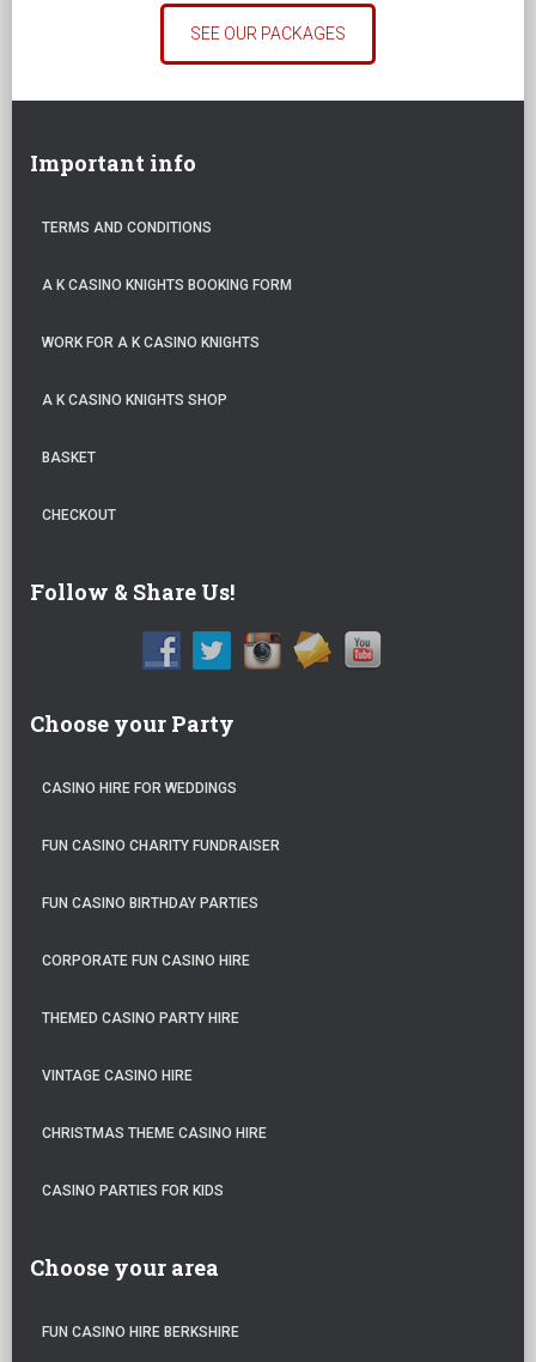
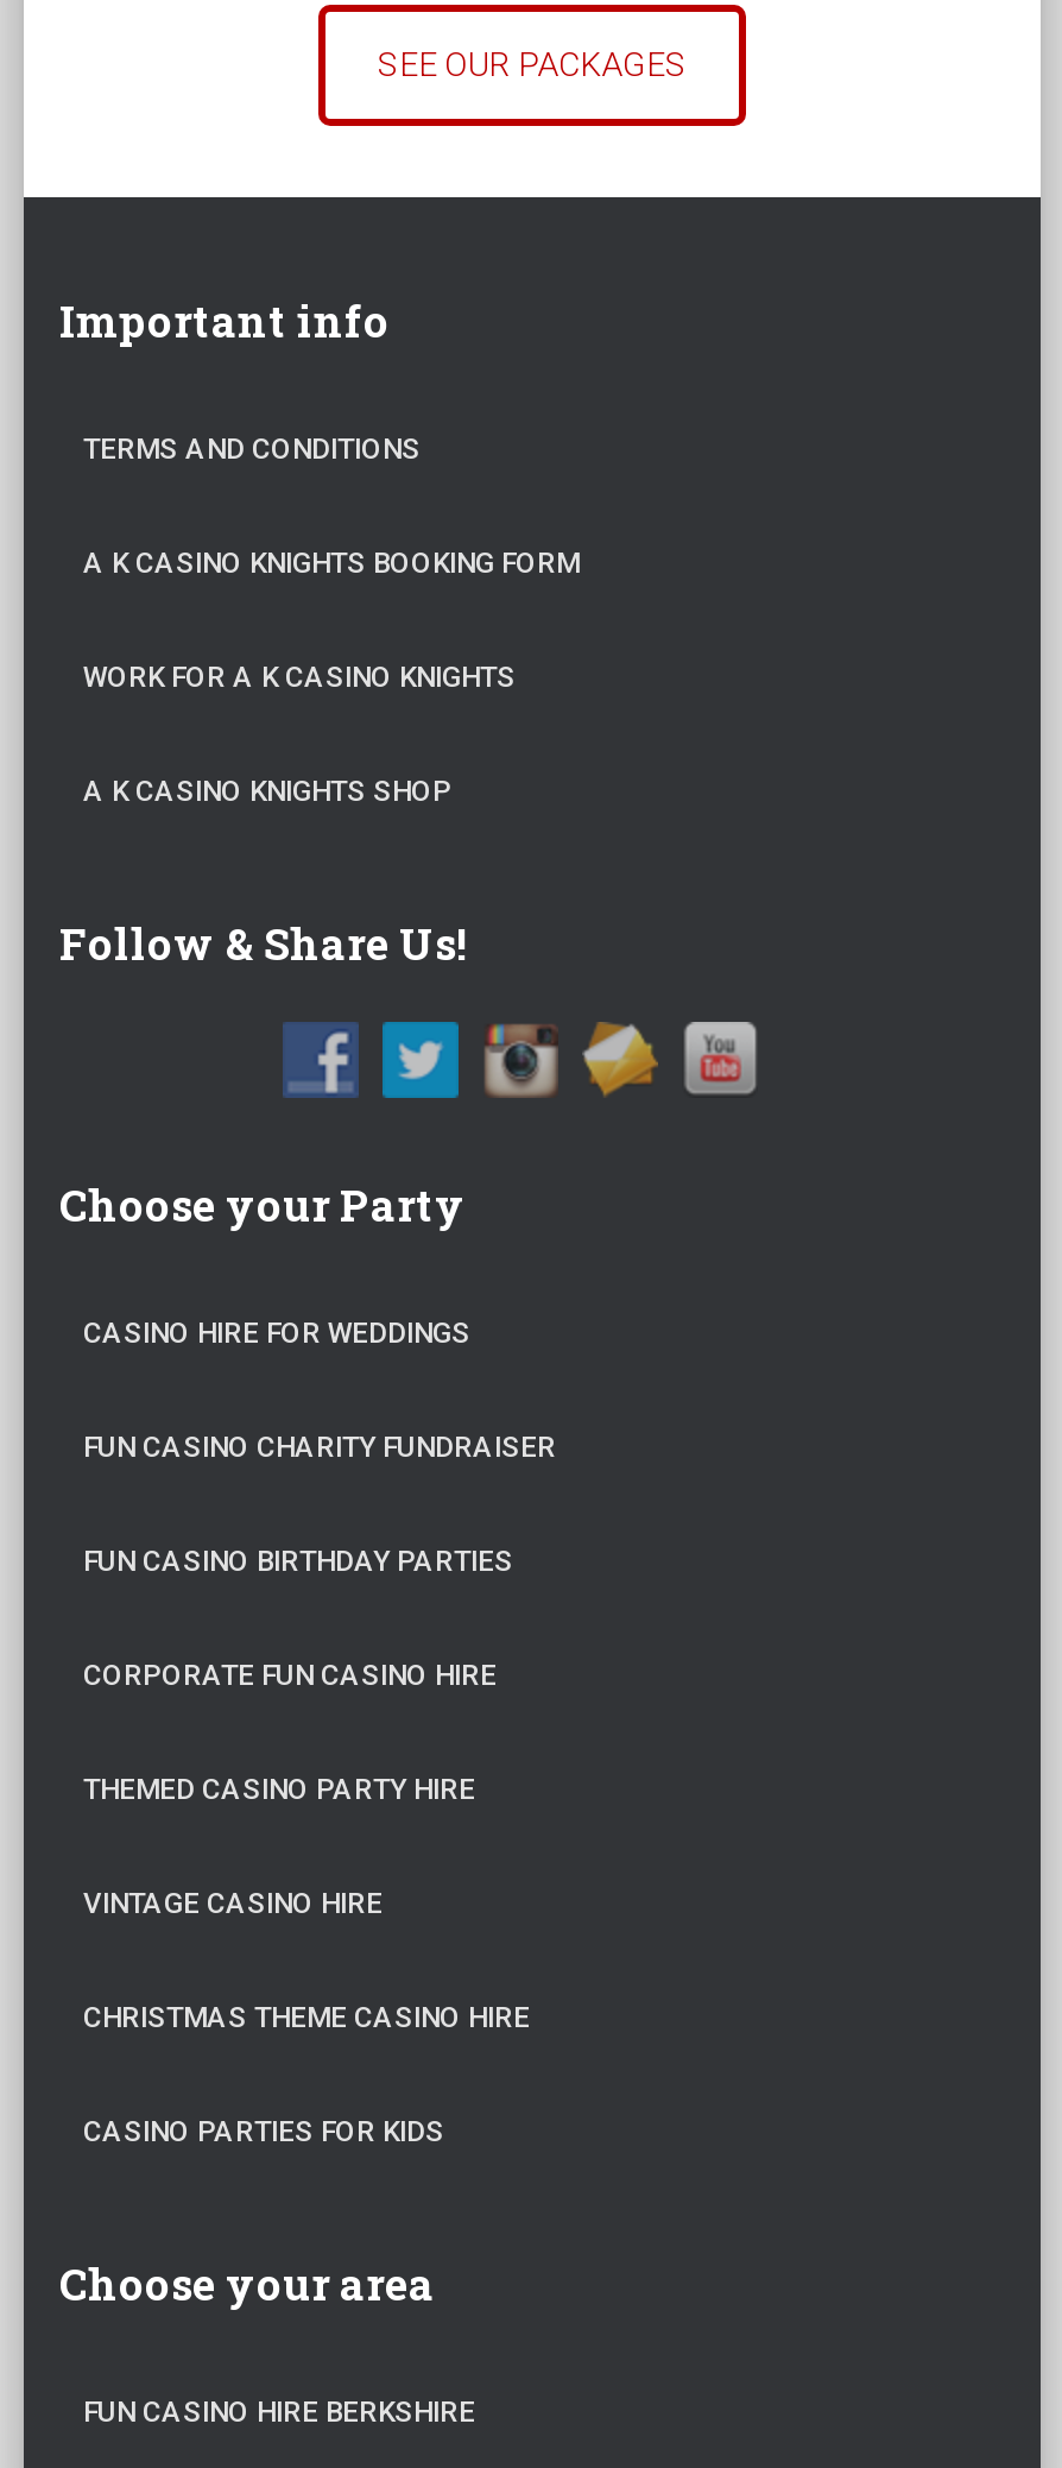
[42,449,116,523] BASKET | CHECKOUT -> none

